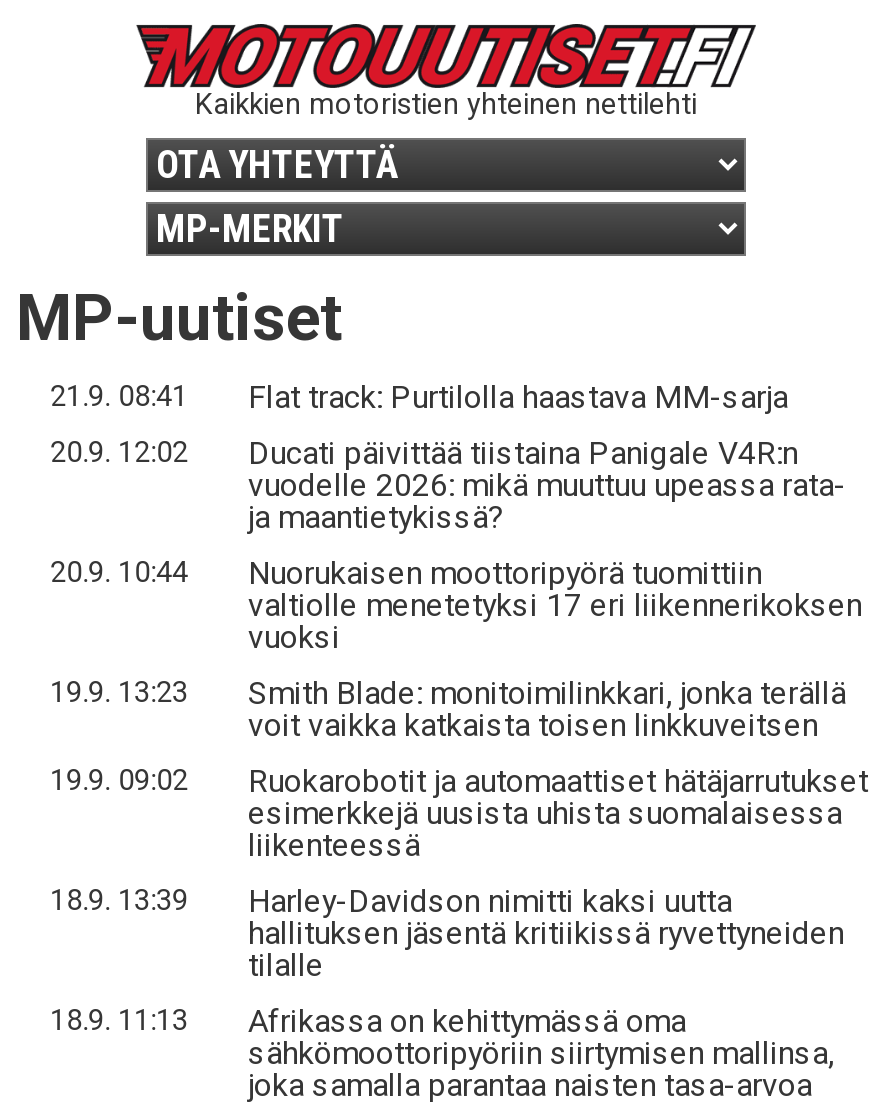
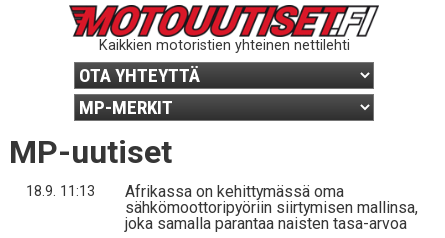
[50,377,868,983] 21.9. 08:41 | Flat track: Purtilolla haastava MM-sarja | 20.9. 12:02 | Ducati päivittää tiistaina Panigale V4R:n | vuodelle 2026: mikä muuttuu upeassa rata- | ja maantietykissä? | 20.9. 10:44 | Nuorukaisen moottoripyörä tuomittiin | valtiolle menetetyksi 17 eri liikennerikoksen | vuoksi | 19.9. 13:23 | Smith Blade: monitoimilinkkari, jonka terällä | voit vaikka katkaista toisen linkkuveitsen | 19.9. 09:02 | Ruokarobotit ja automaattiset hätäjarrutukset | esimerkkejä uusista uhista suomalaisessa | liikenteessä | 18.9. 13:39 | Harley-Davidson nimitti kaksi uutta | hallituksen jäsentä kritiikissä ryvettyneiden | tilalle -> none

